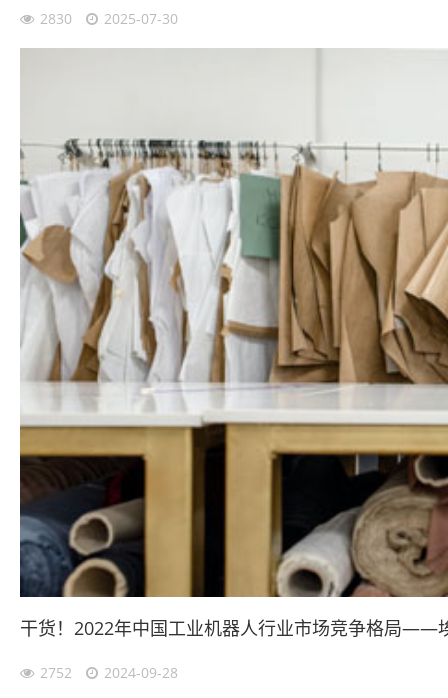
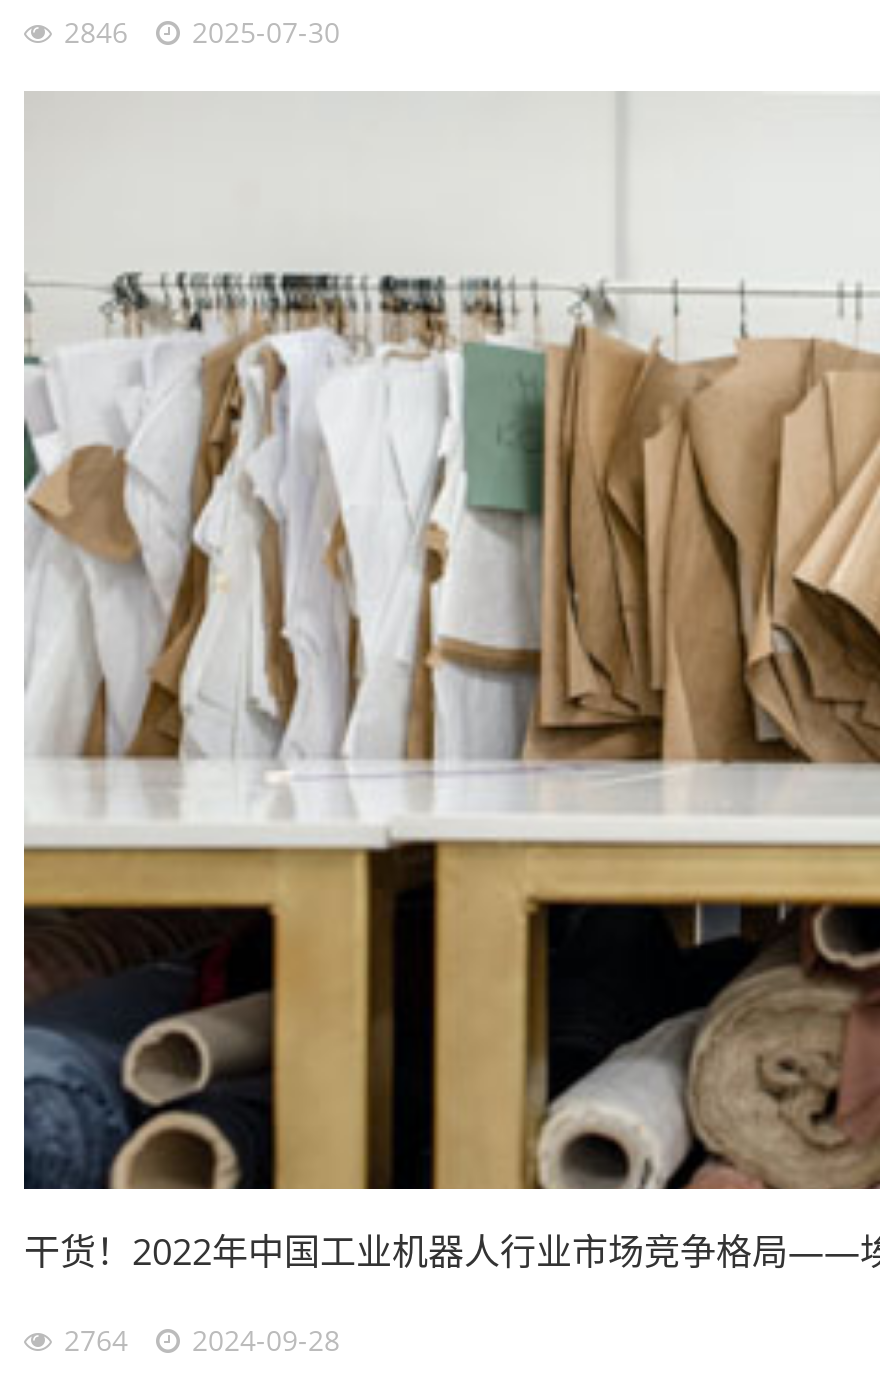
[36,9,178,28] 2830 2025-07-30 -> [56,14,340,52] 2846 2025-07-30
[36,663,178,682] 2752 2024-09-28 -> [56,1321,340,1359] 2764 2024-09-28

